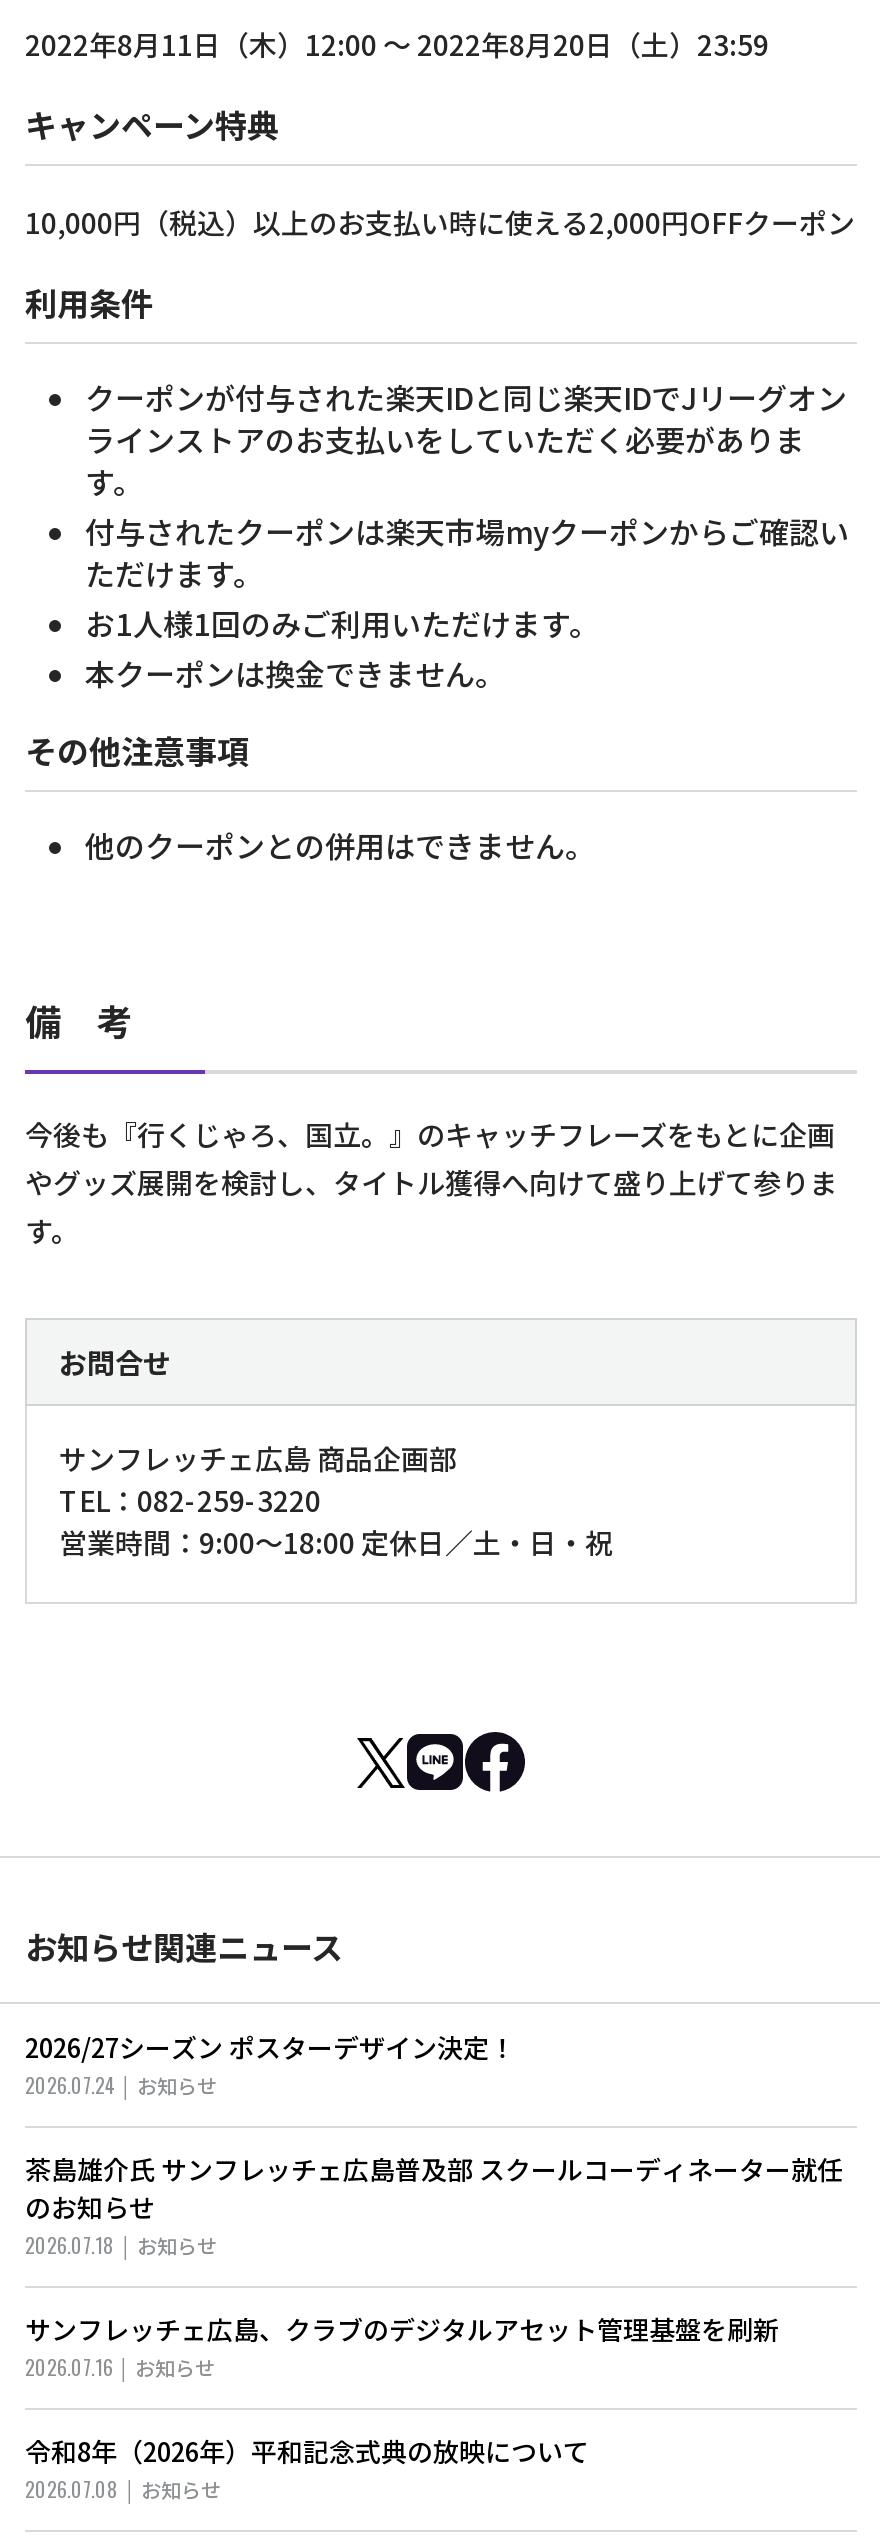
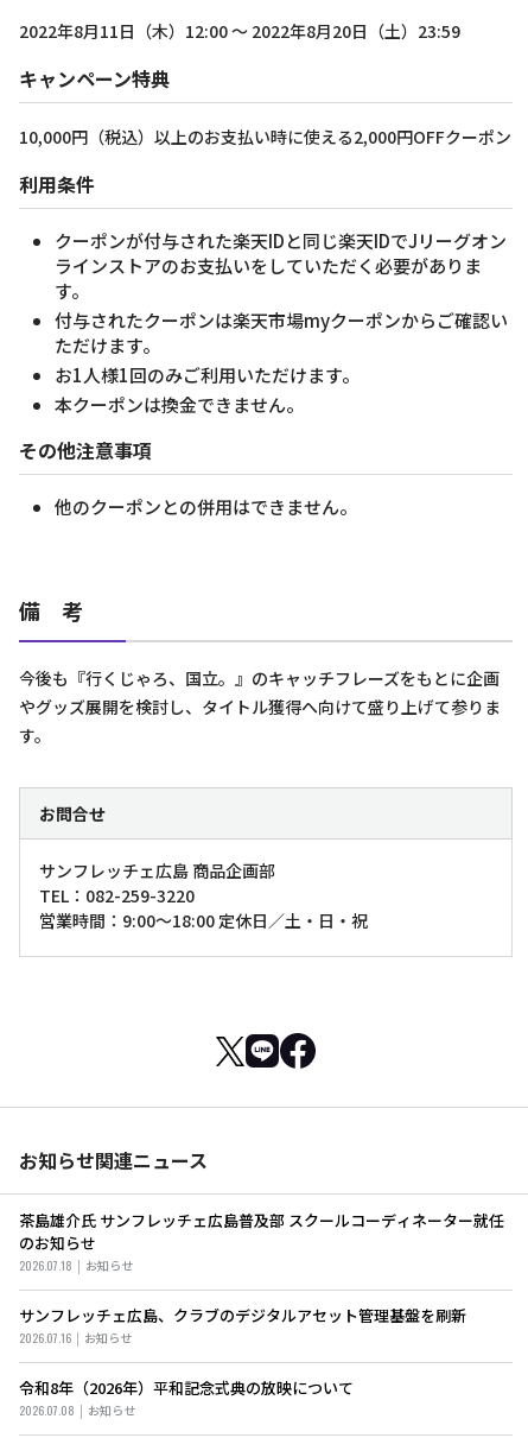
[25,2028,515,2100] 2026/27シーズン ポスターデザイン決定！ | 2026.07.24 | お知らせ -> none

